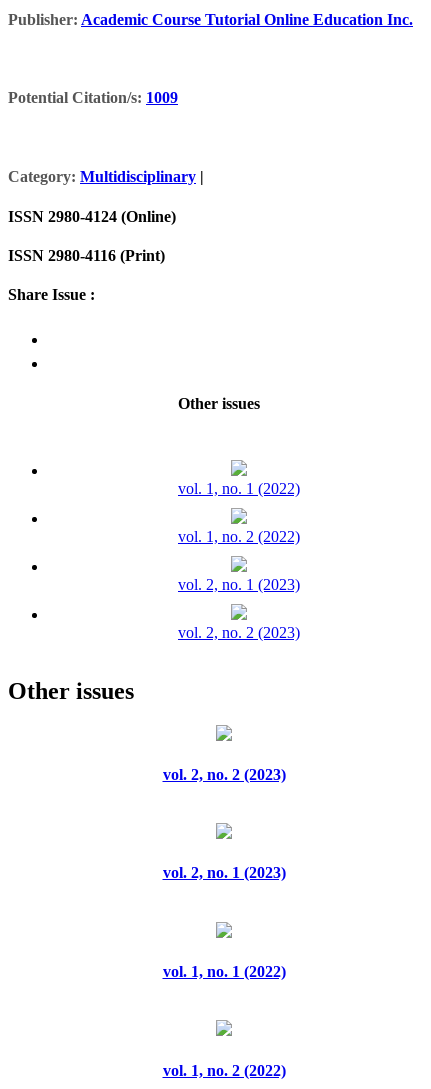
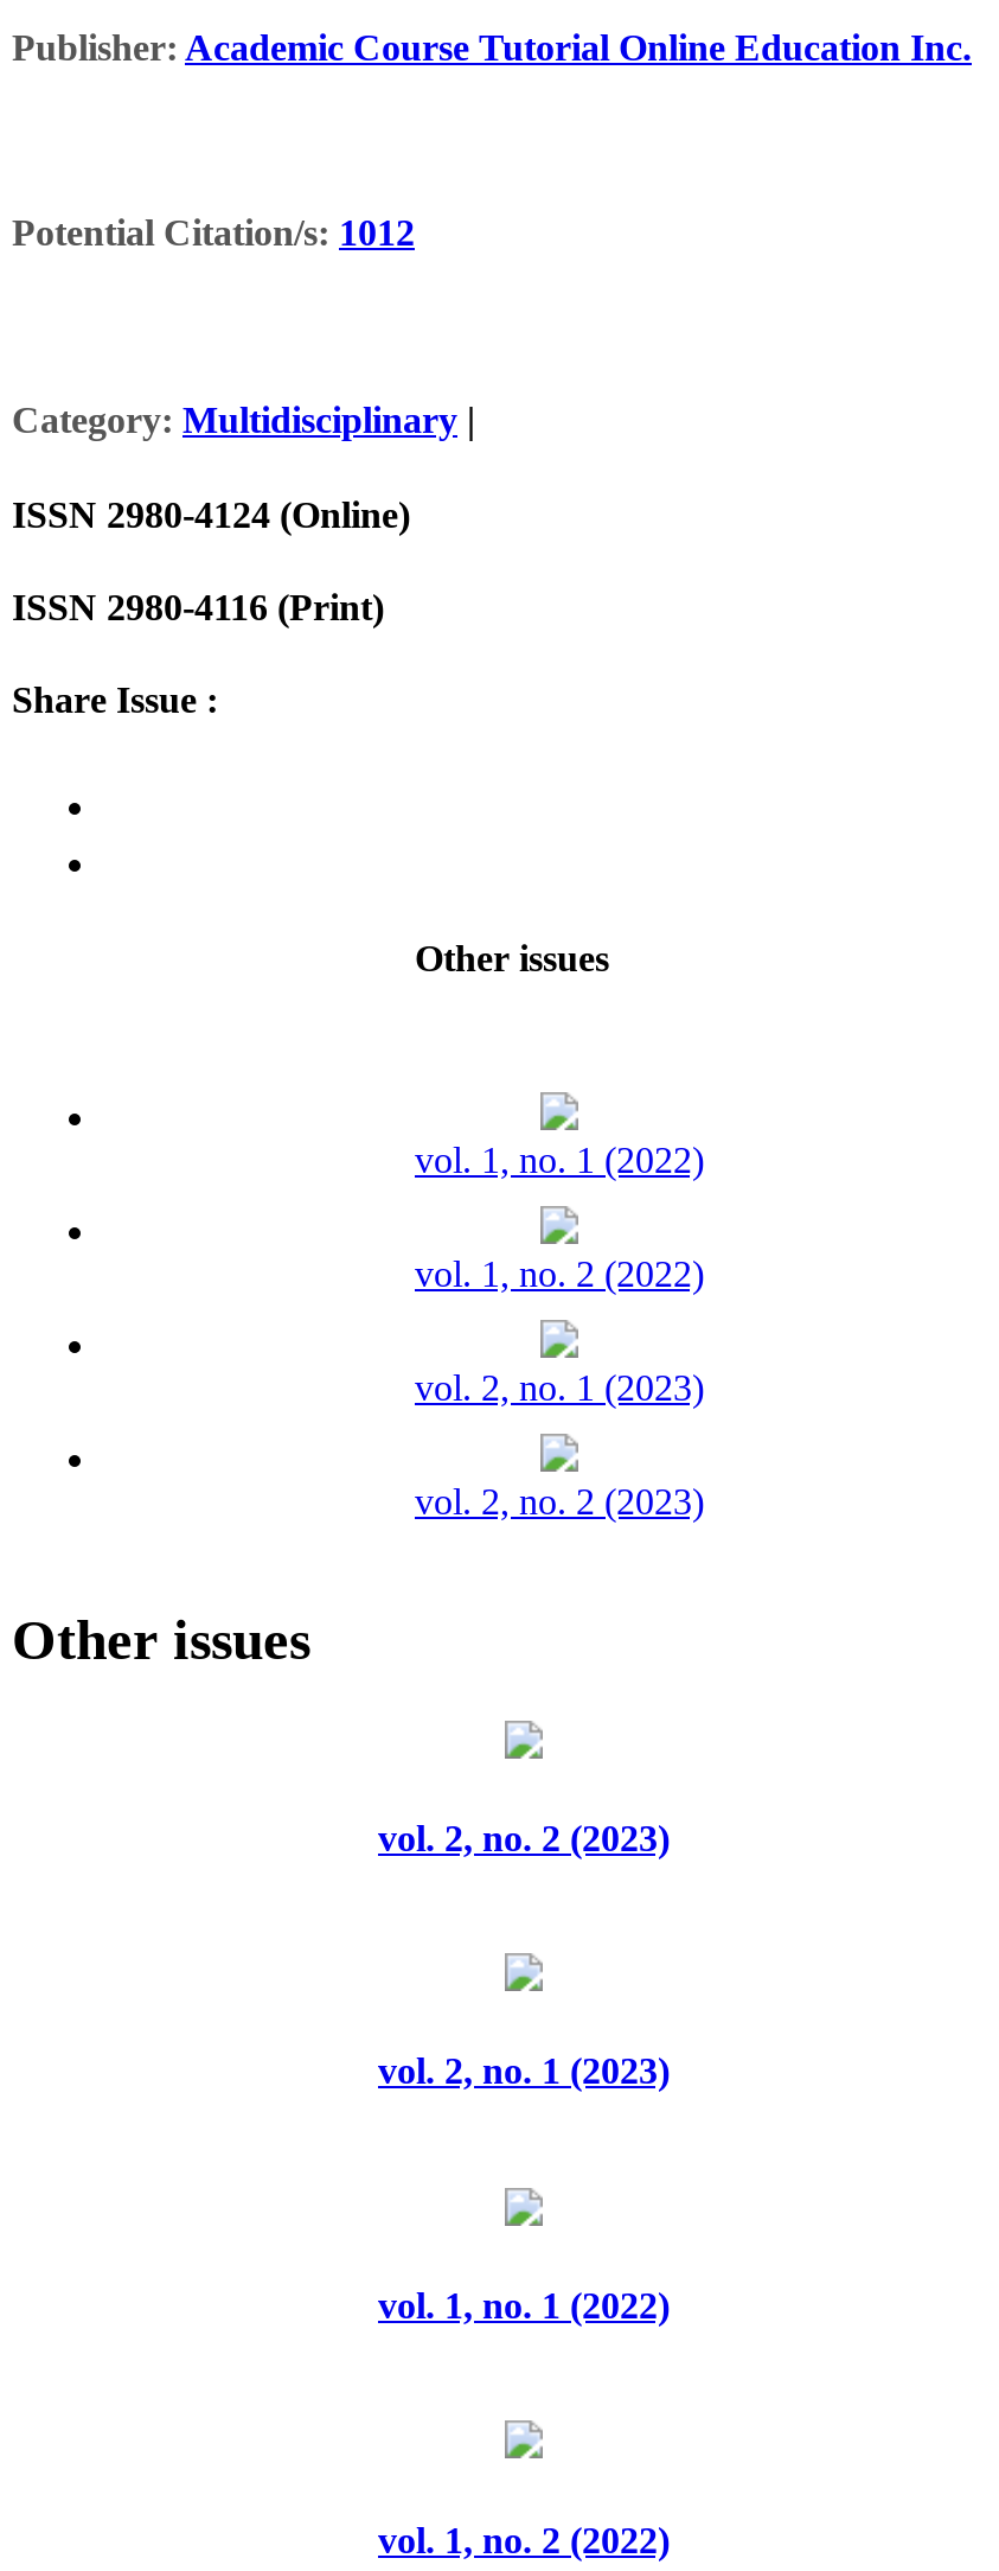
[8,89,178,106] Potential Citation/s: 1009 -> [12,213,415,254] Potential Citation/s: 1012

